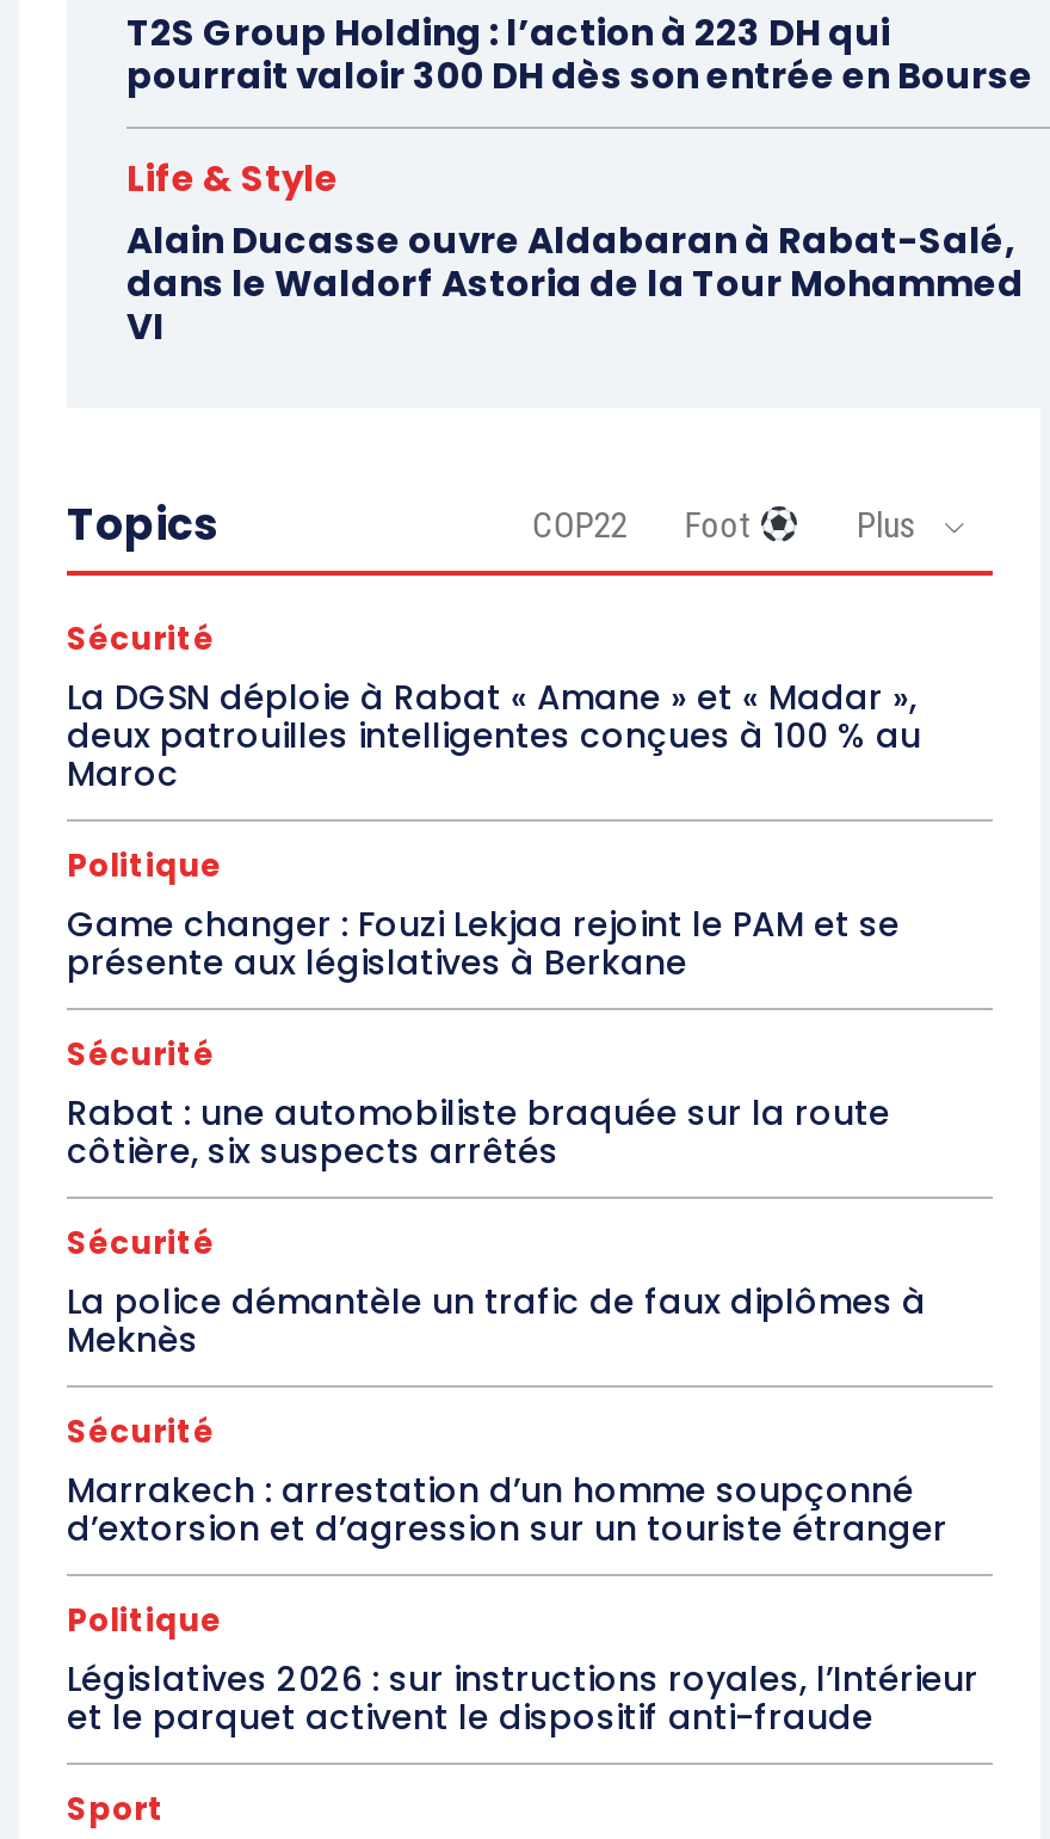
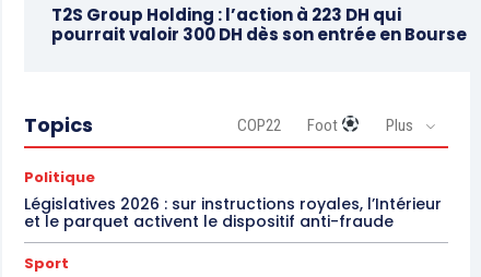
[126,153,1024,351] Life & Style | Alain Ducasse ouvre Aldabaran à Rabat-Salé, | dans le Waldorf Astoria de la Tour Mohammed | VI -> none
[67,616,947,1552] Sécurité | La DGSN déploie à Rabat « Amane » et « Madar », | deux patrouilles intelligentes conçues à 100 % au | Maroc | Politique | Game changer : Fouzi Lekjaa rejoint le PAM et se | présente aux législatives à Berkane | Sécurité | Rabat : une automobiliste braquée sur la route | côtière, six suspects arrêtés | Sécurité | La police démantèle un trafic de faux diplômes à | Meknès | Sécurité | Marrakech : arrestation d’un homme soupçonné | d’extorsion et d’agression sur un touriste étranger -> none

